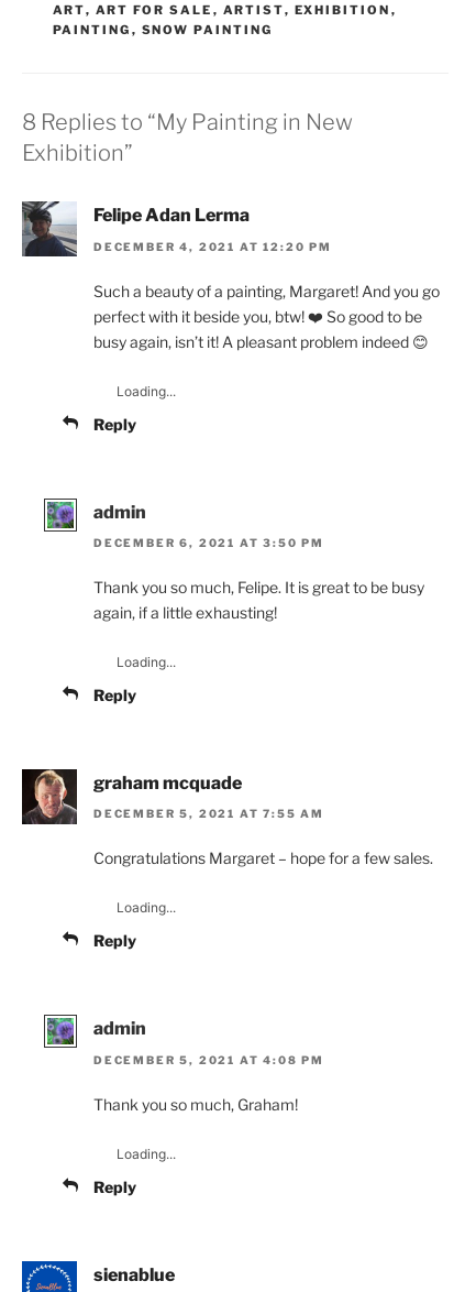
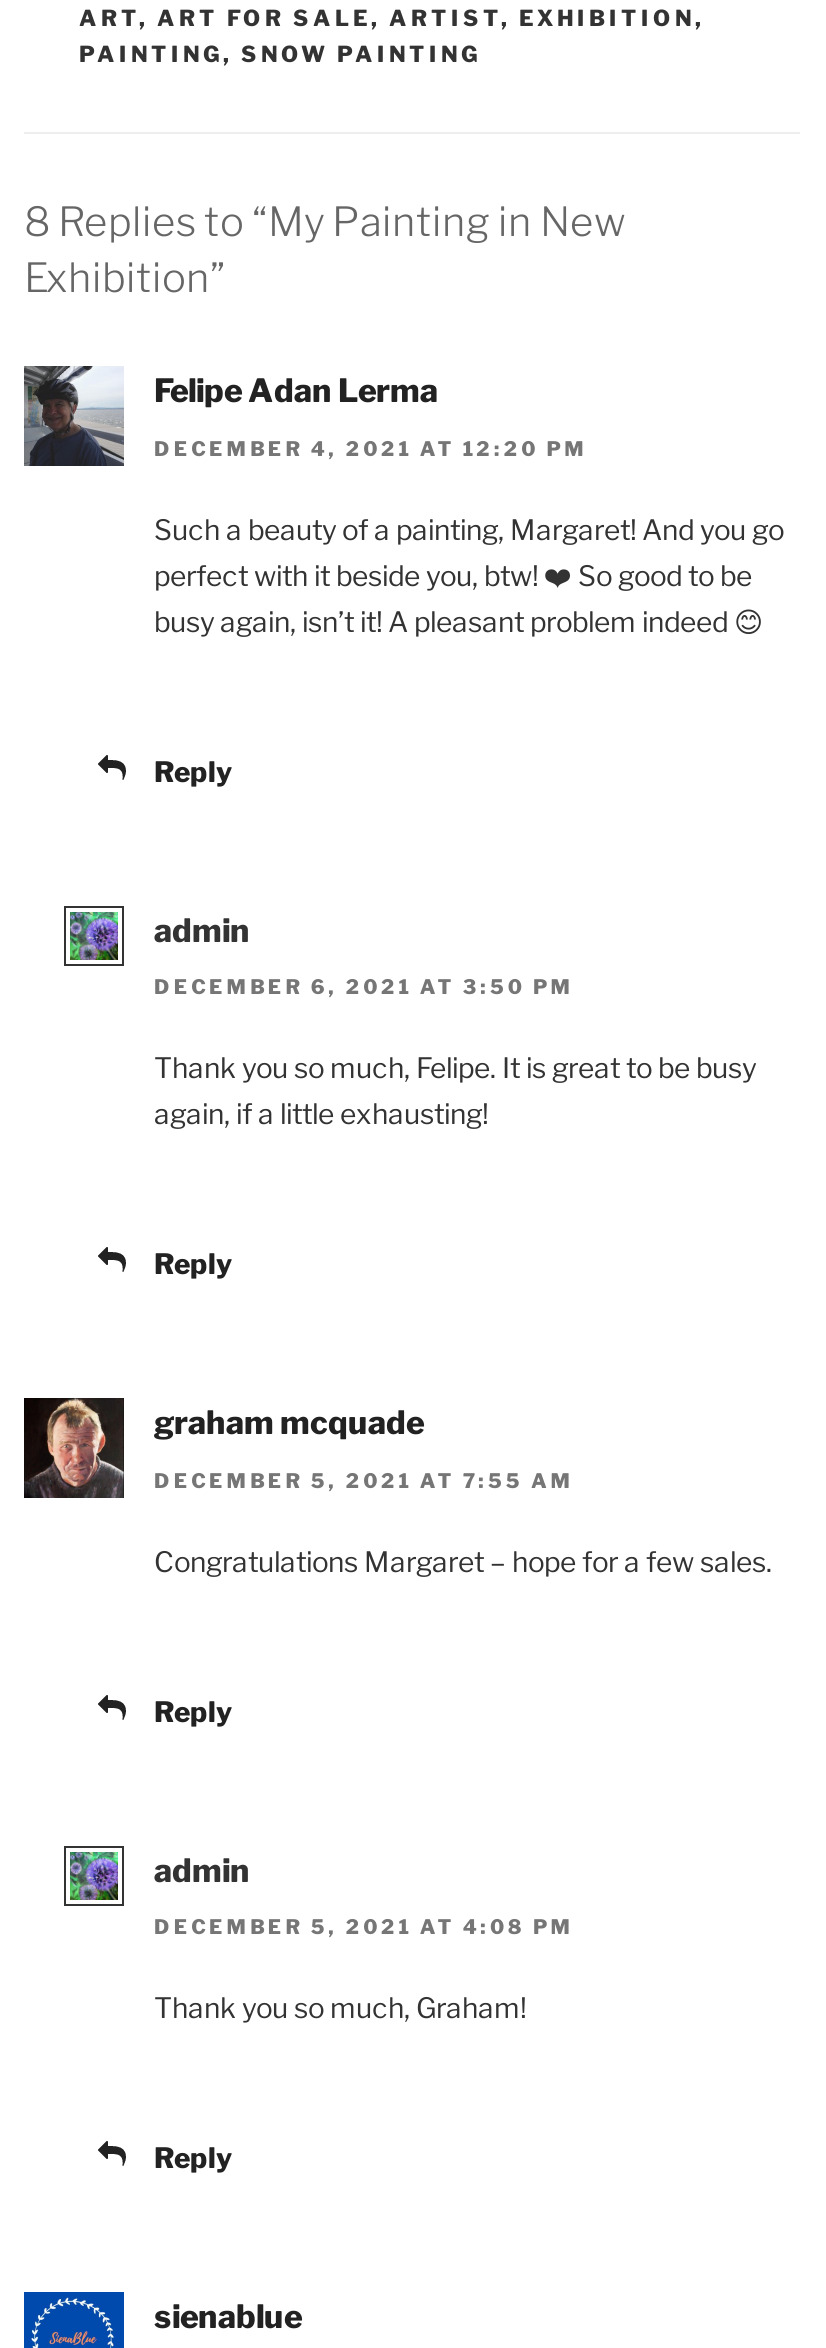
[117,383,176,399] Loading... -> none
[117,654,176,670] Loading... -> none
[117,899,176,916] Loading... -> none
[117,1145,176,1162] Loading... -> none

